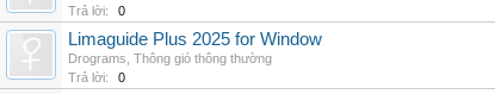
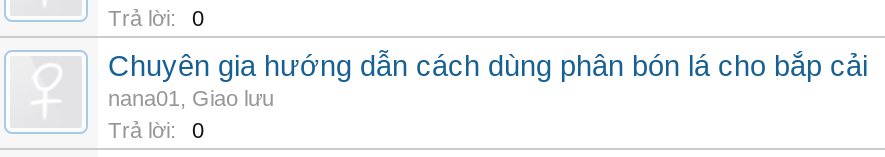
[68,30,322,65] Limaguide Plus 2025 for Window | Drograms, Thông gió thông thường -> [108,50,868,110] Chuyên gia hướng dẫn cách dùng phân bón lá cho bắp cải | nana01, Giao lưu

